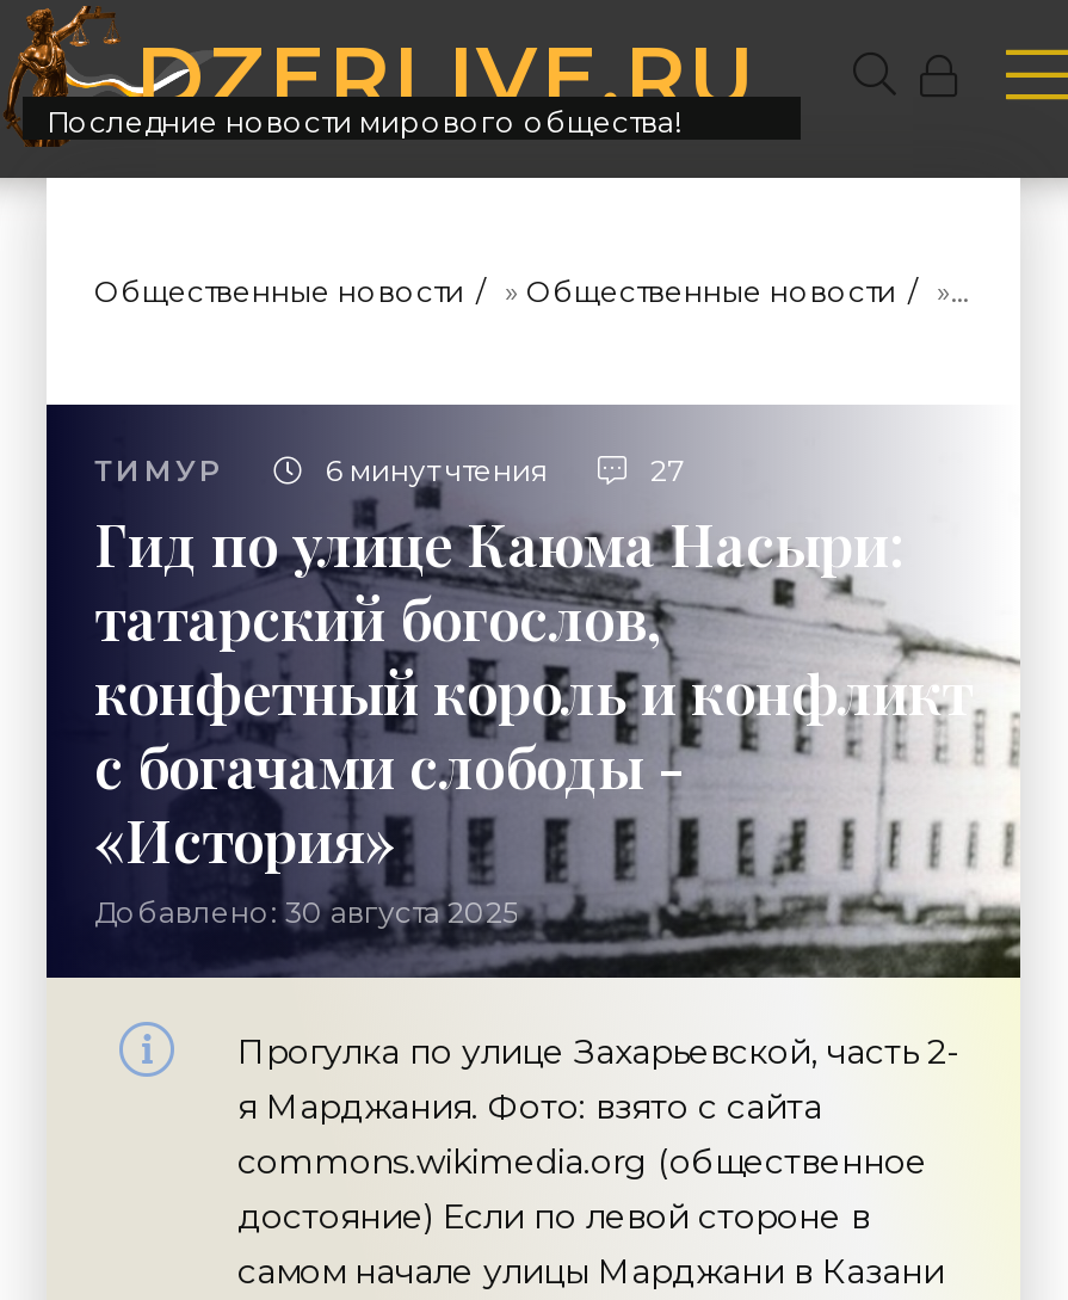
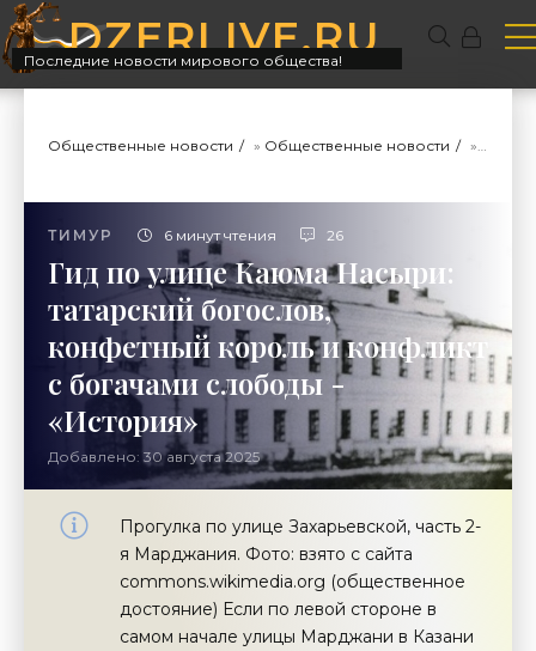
[650,452,684,488] 27 -> [327,226,343,244] 26

